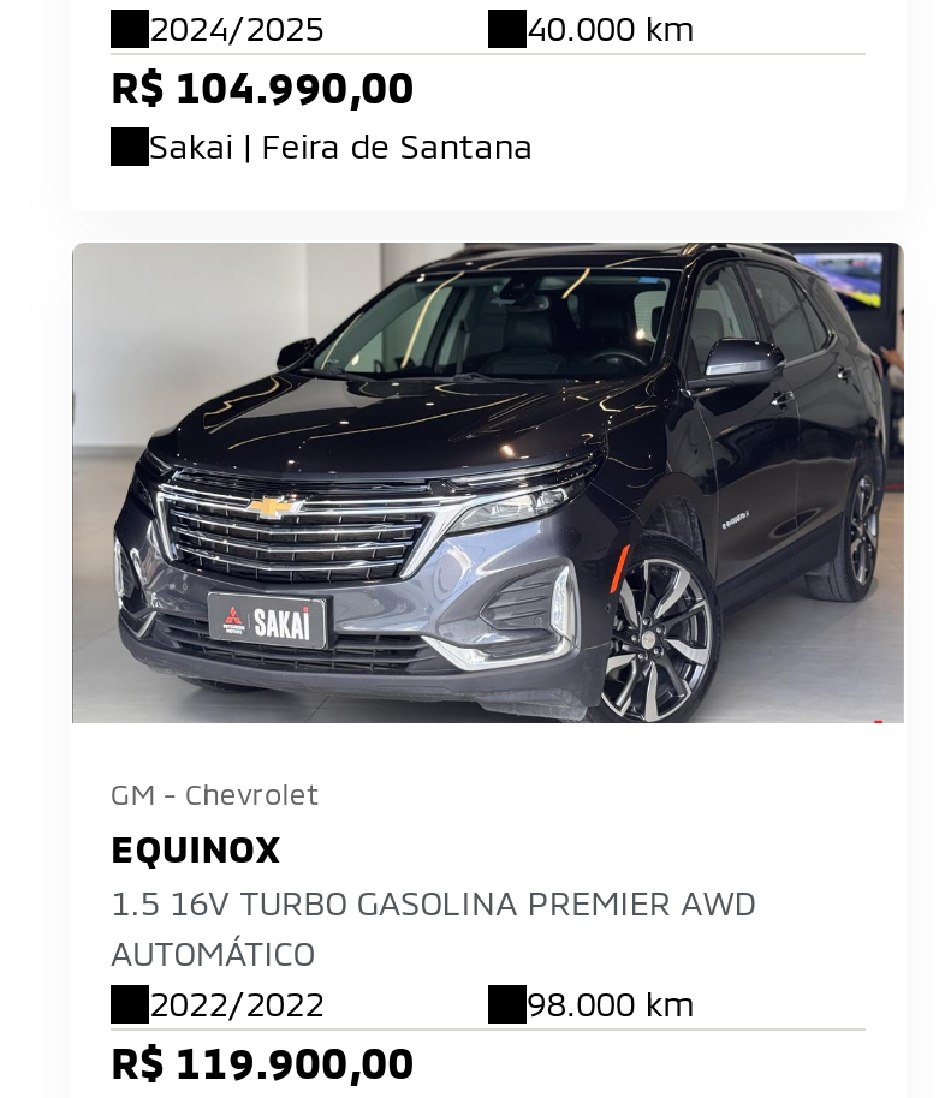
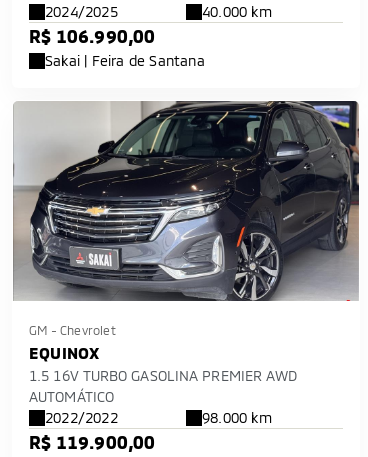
[111,60,415,113] R$ 104.990,00 -> [29,25,156,47] R$ 106.990,00

